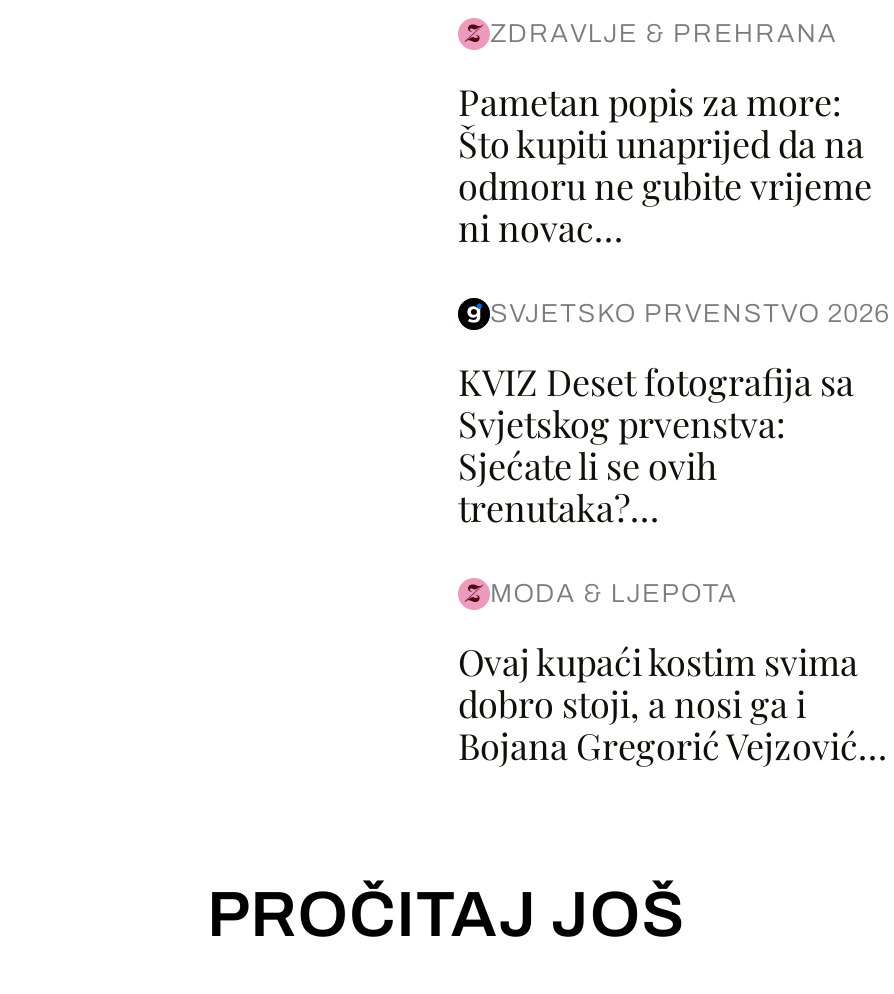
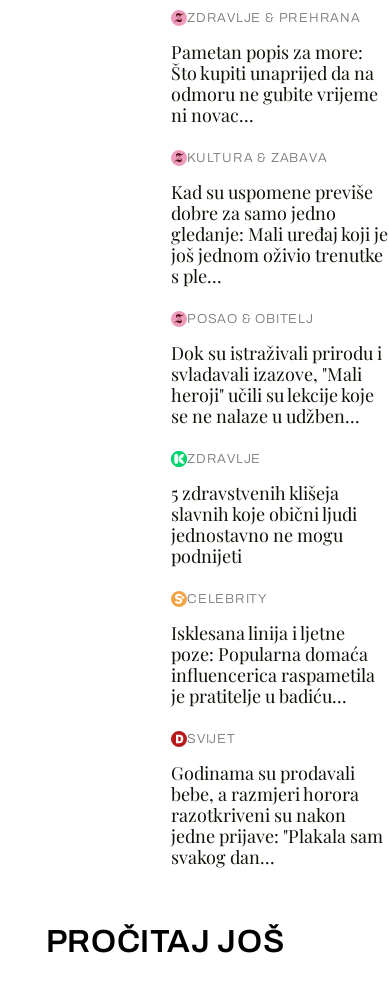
[458,300,890,770] SVJETSKO PRVENSTVO 2026 | KVIZ Deset fotografija sa | Svjetskog prvenstva: | Sjećate li se ovih | trenutaka?... | MODA & LJEPOTA | Ovaj kupaći kostim svima | dobro stoji, a nosi ga i | Bojana Gregorić Vejzović... -> [171,151,388,869] KULTURA & ZABAVA | Kad su uspomene previše | dobre za samo jedno | gledanje: Mali uređaj koji je | još jednom oživio trenutke | s ple... | POSAO & OBITELJ | Dok su istraživali prirodu i | svladavali izazove, "Mali | heroji" učili su lekcije koje | se ne nalaze u udžben... | ZDRAVLJE | 5 zdravstvenih klišeja | slavnih koje obični ljudi | jednostavno ne mogu | podnijeti | CELEBRITY | Isklesana linija i ljetne | poze: Popularna domaća | influencerica raspametila | je pratitelje u badiću... | SVIJET | Godinama su prodavali | bebe, a razmjeri horora | razotkriveni su nakon | jedne prijave: "Plakala sam | svakog dan...

